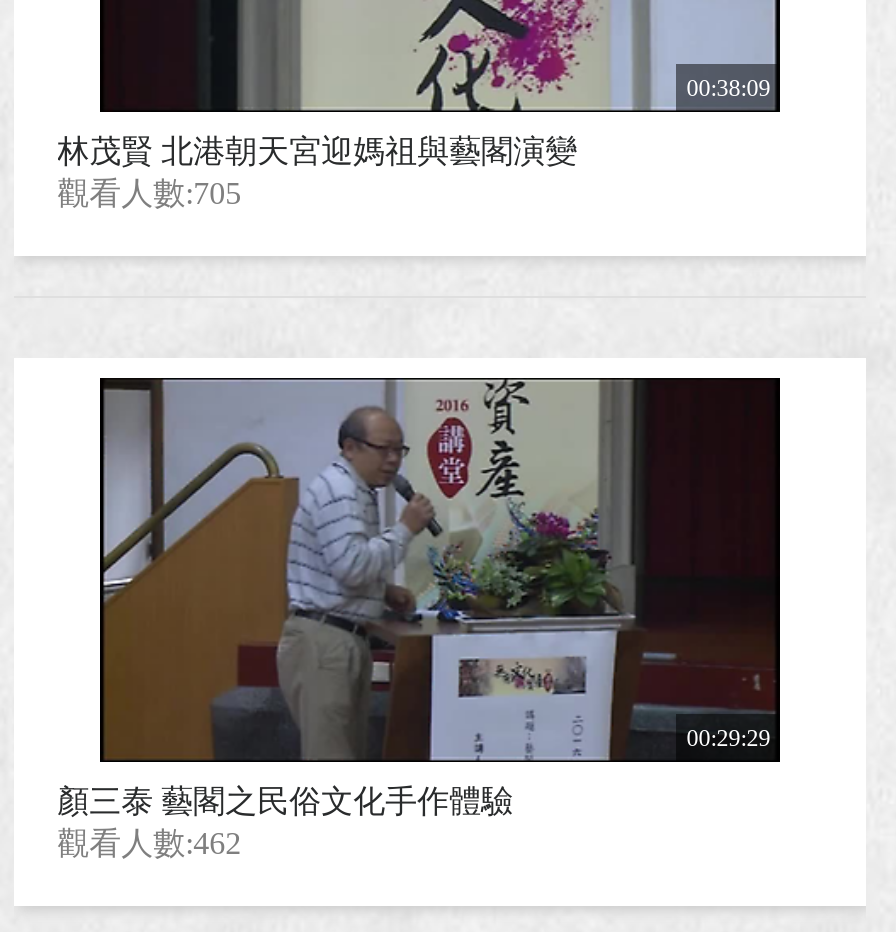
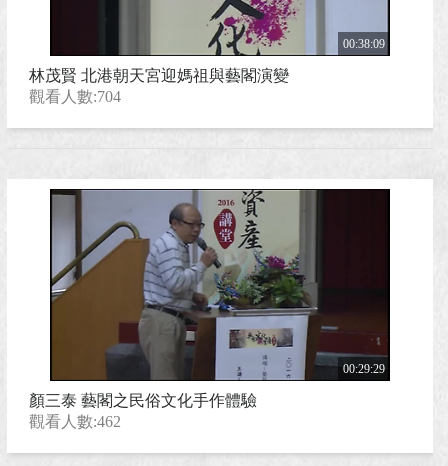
[57,176,241,210] 觀看人數:705 -> [29,88,121,105] 觀看人數:704

